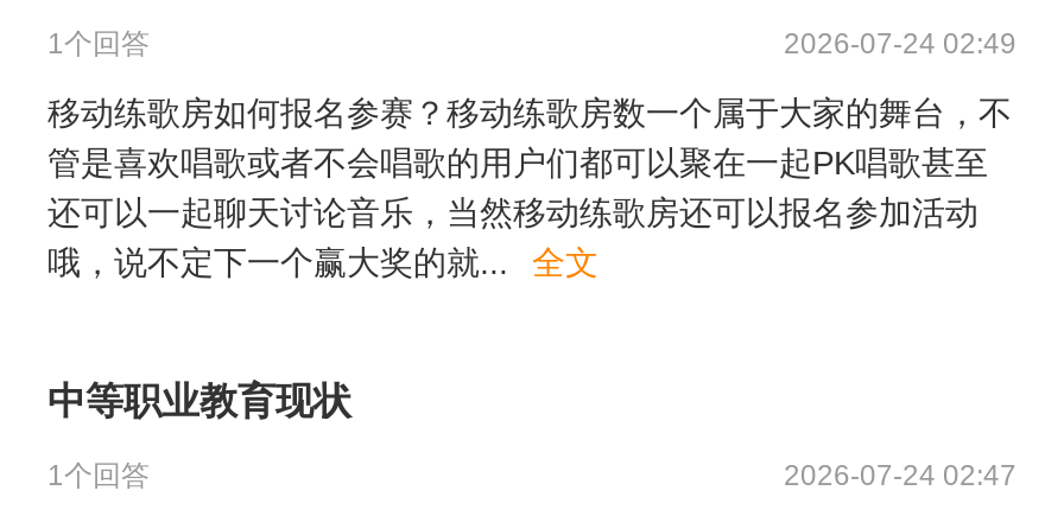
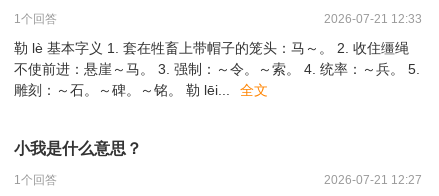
[784,27,1016,60] 2026-07-24 02:49 -> [324,12,422,26] 2026-07-21 12:33
[47,94,1012,281] 移动练歌房如何报名参赛？移动练歌房数一个属于大家的舞台，不 | 管是喜欢唱歌或者不会唱歌的用户们都可以聚在一起PK唱歌甚至 | 还可以一起聊天讨论音乐，当然移动练歌房还可以报名参加活动 | 哦，说不定下一个赢大奖的就... -> [14,40,420,98] 勒 lè 基本字义 1. 套在牲畜上带帽子的笼头：马～。 2. 收住缰绳 | 不使前进：悬崖～马。 3. 强制：～令。～索。 4. 统率：～兵。 5. | 雕刻：～石。～碑。～铭。 勒 lēi...
[47,381,351,421] 中等职业教育现状 -> [14,140,142,157] 小我是什么意思？
[784,459,1016,492] 2026-07-24 02:47 -> [324,173,422,187] 2026-07-21 12:27

